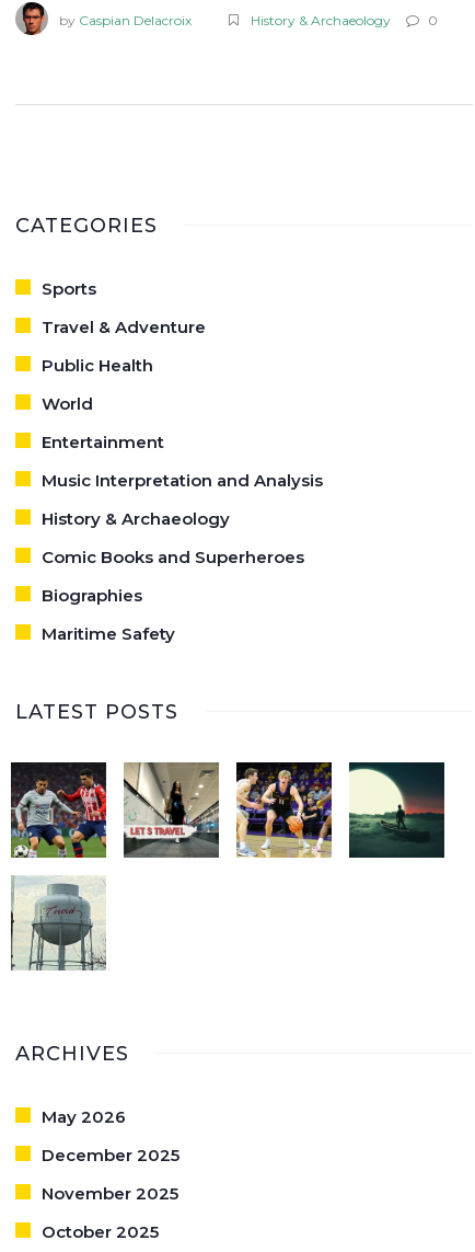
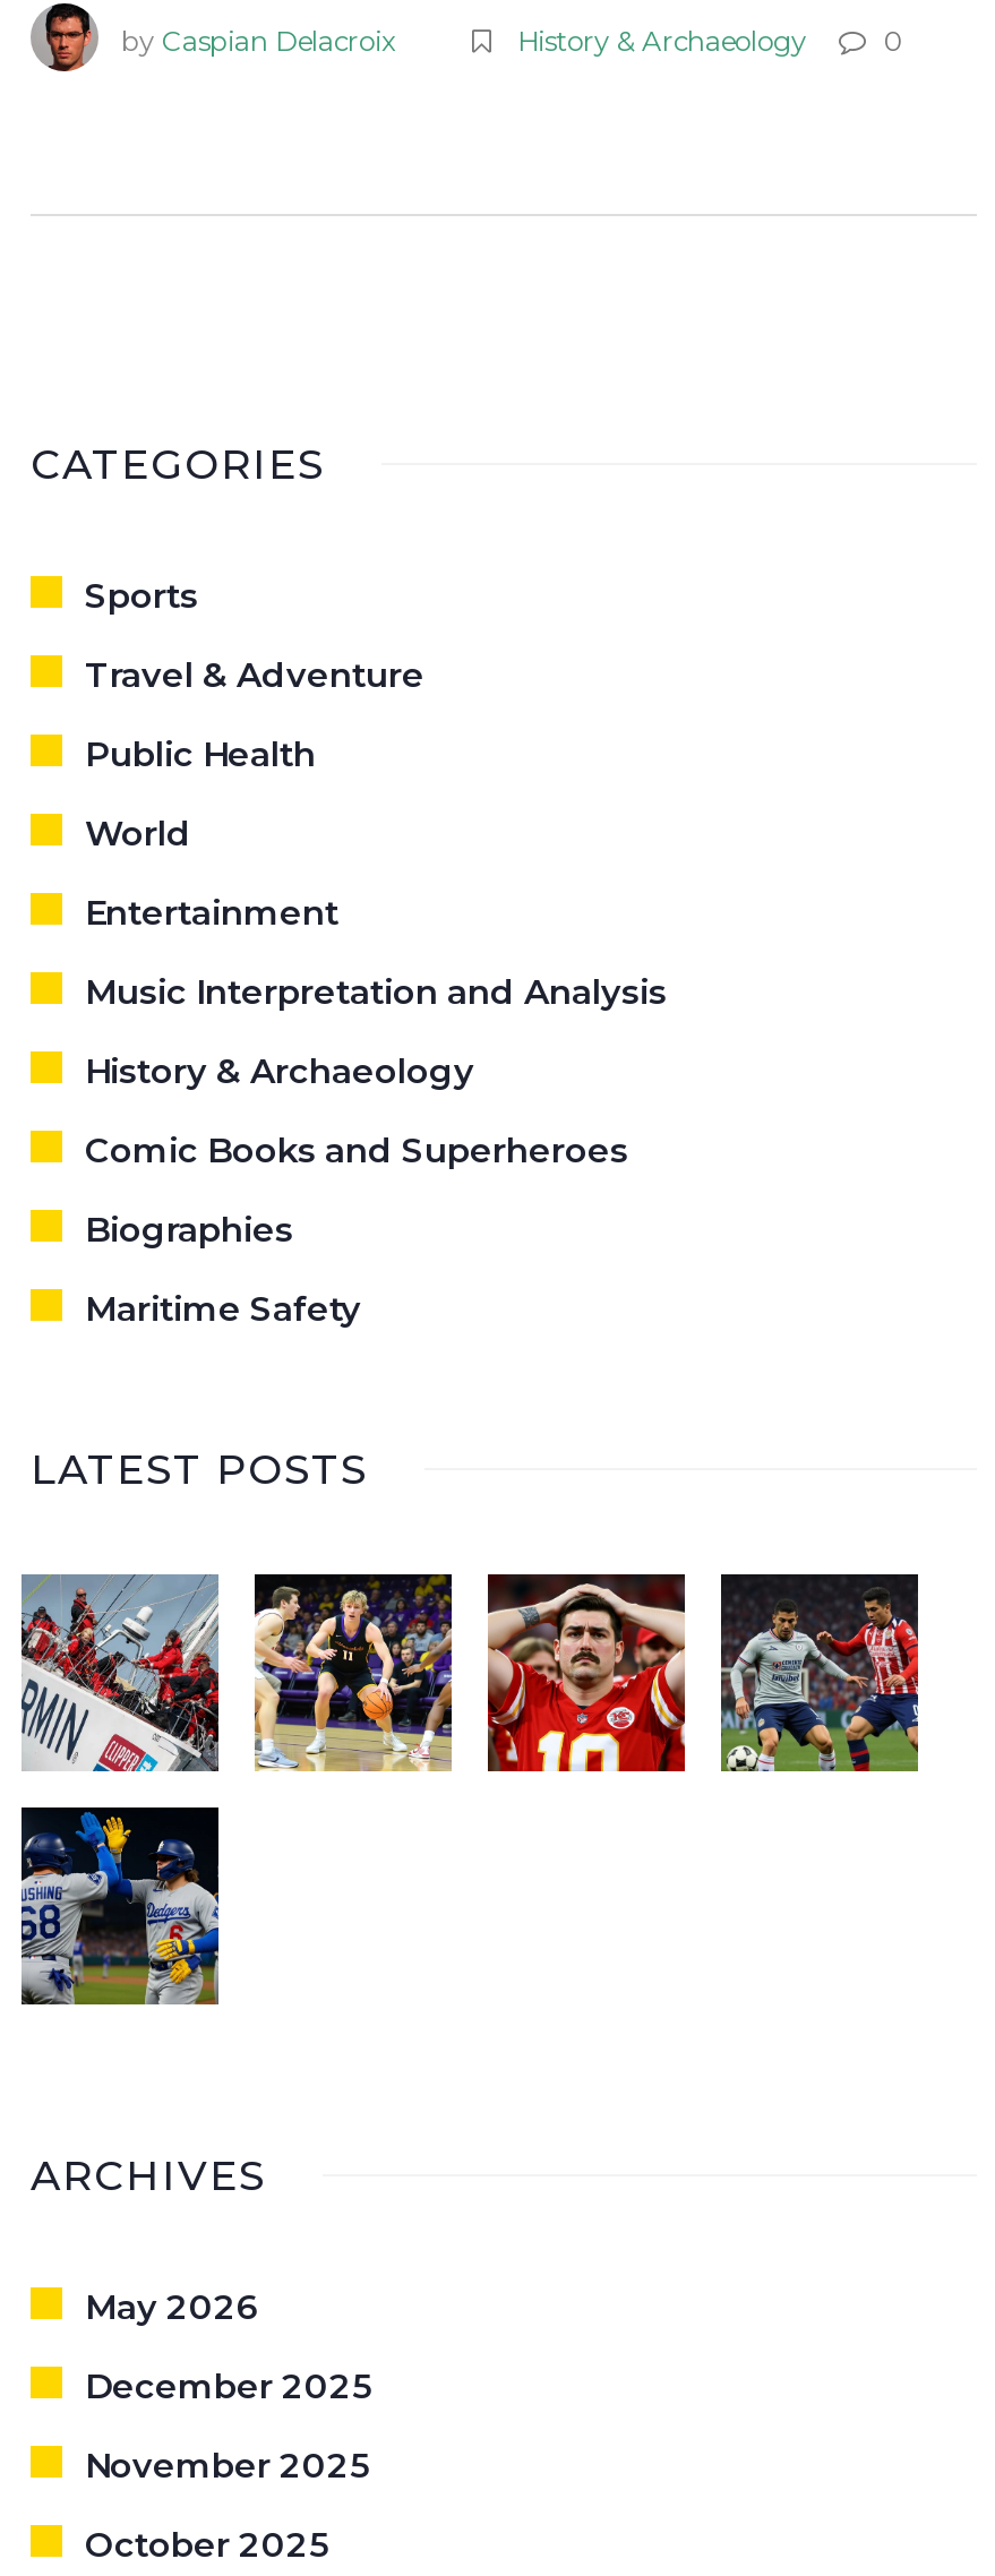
[10,761,107,859] [image] -> [22,1572,221,1774] [image]
[123,761,220,859] [image] -> [252,1572,454,1774] [image]
[235,762,333,859] [image] -> [486,1574,685,1774] [image]
[348,766,445,859] [image] -> [719,1583,920,1774] [image]
[10,875,106,972] [image] -> [19,1805,221,2007] [image]

